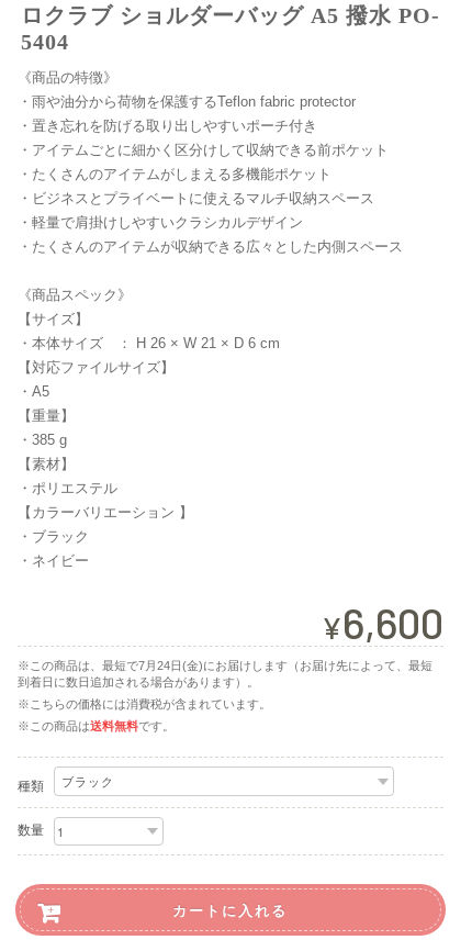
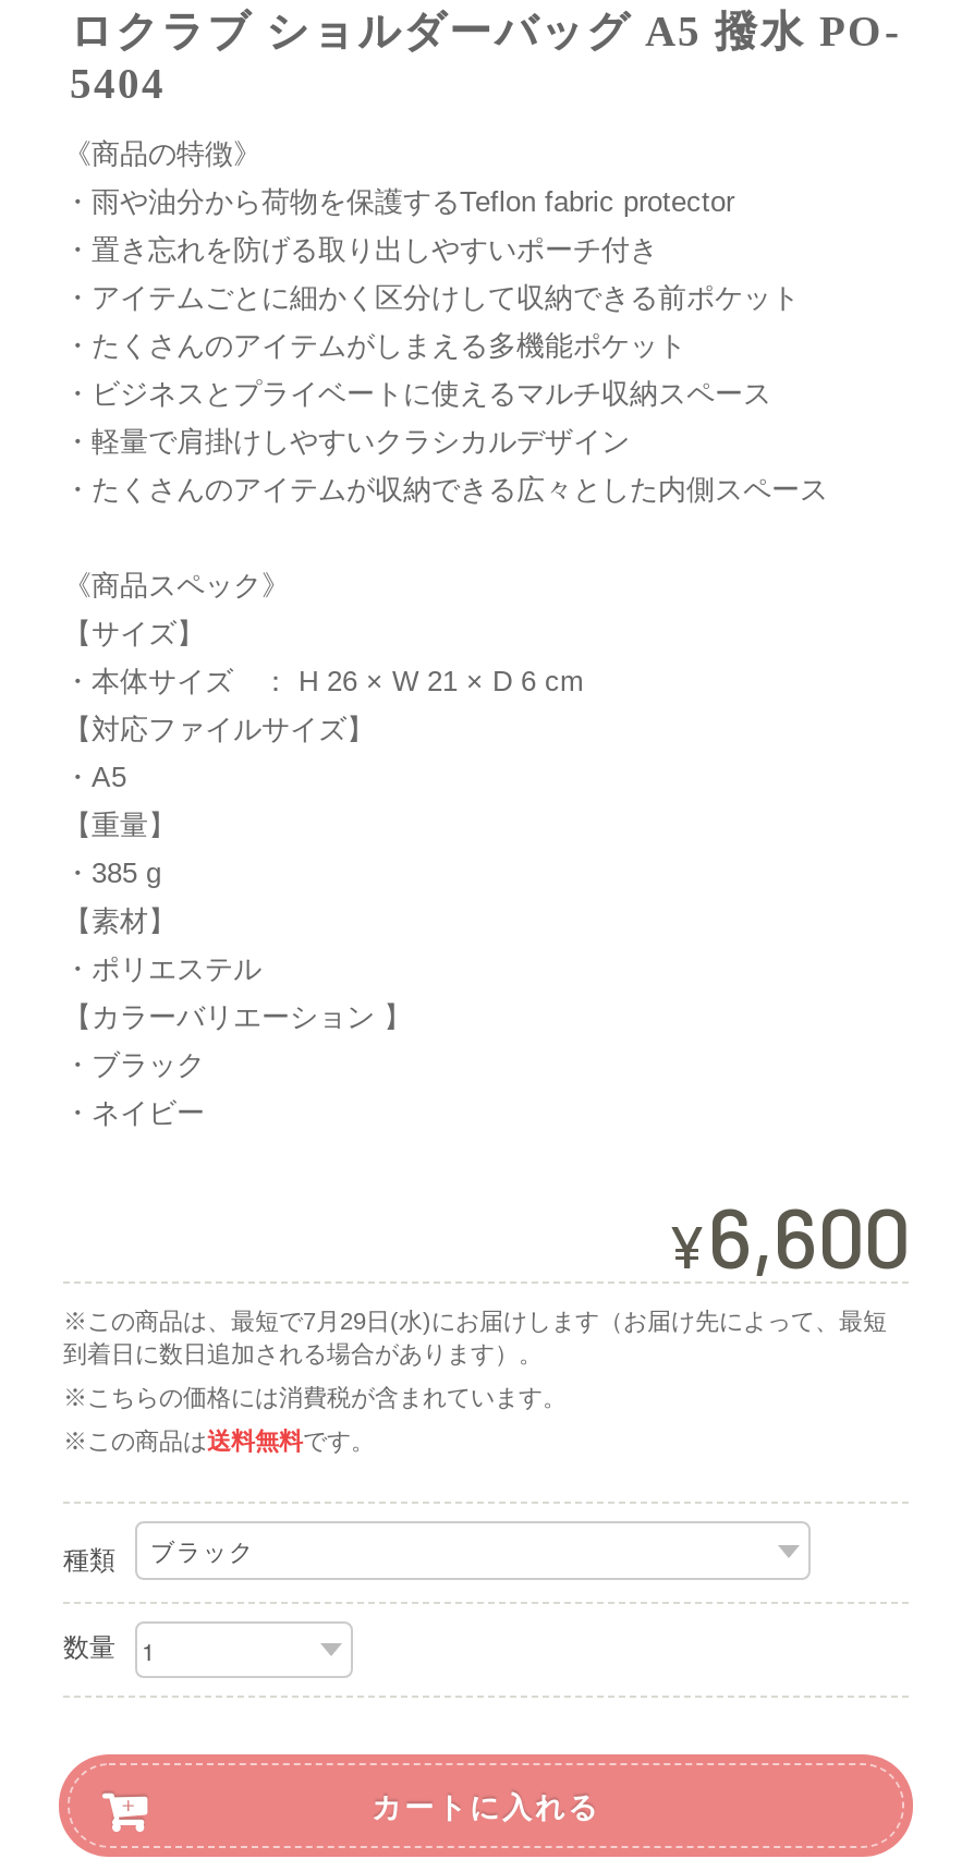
[18,659,432,672] ※この商品は、最短で7月24日(金)にお届けします（お届け先によって、最短 -> [63,1308,887,1334] ※この商品は、最短で7月29日(水)にお届けします（お届け先によって、最短

